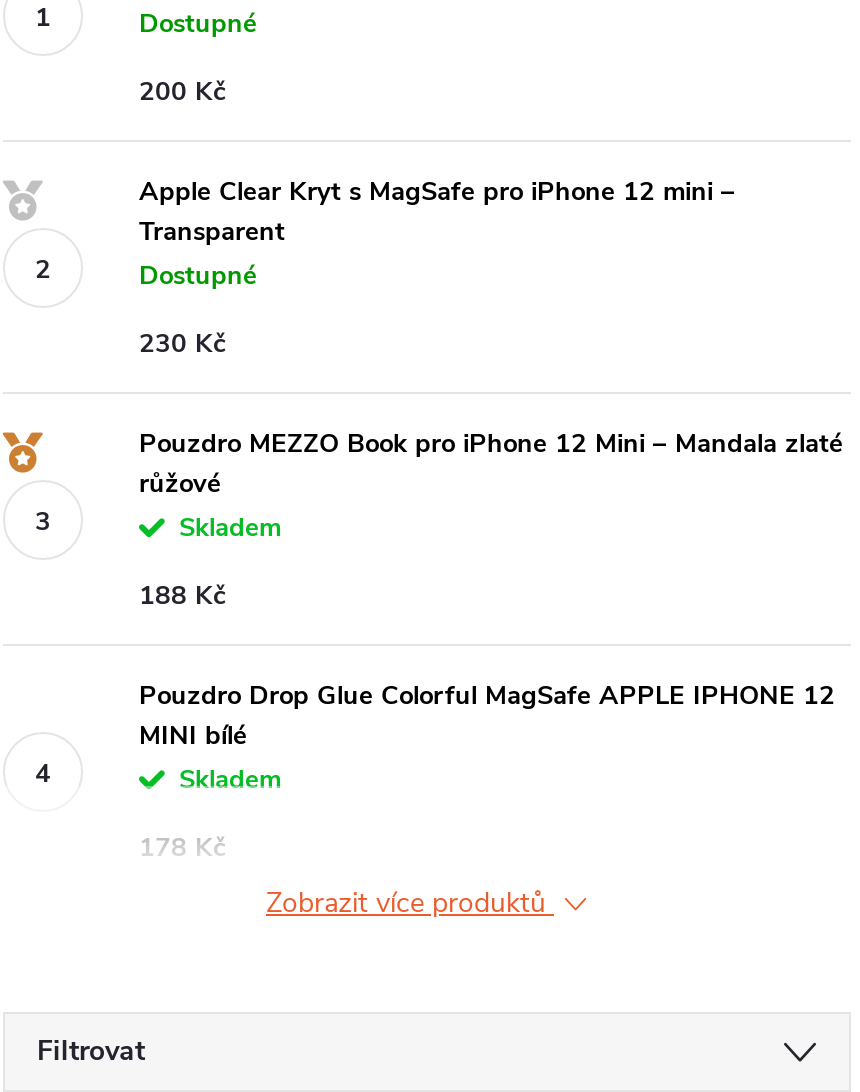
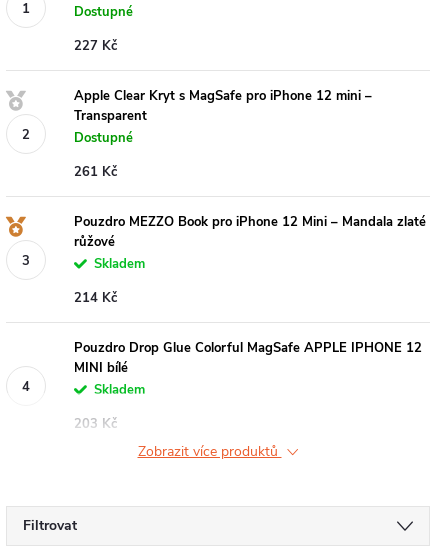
[139,74,225,110] 200 Kč -> [74,37,117,55] 227 Kč
[139,326,225,362] 230 Kč -> [74,163,117,181] 261 Kč
[139,578,225,614] 188 Kč -> [74,289,117,307] 214 Kč
[139,830,225,866] 178 Kč -> [74,415,117,433] 203 Kč

